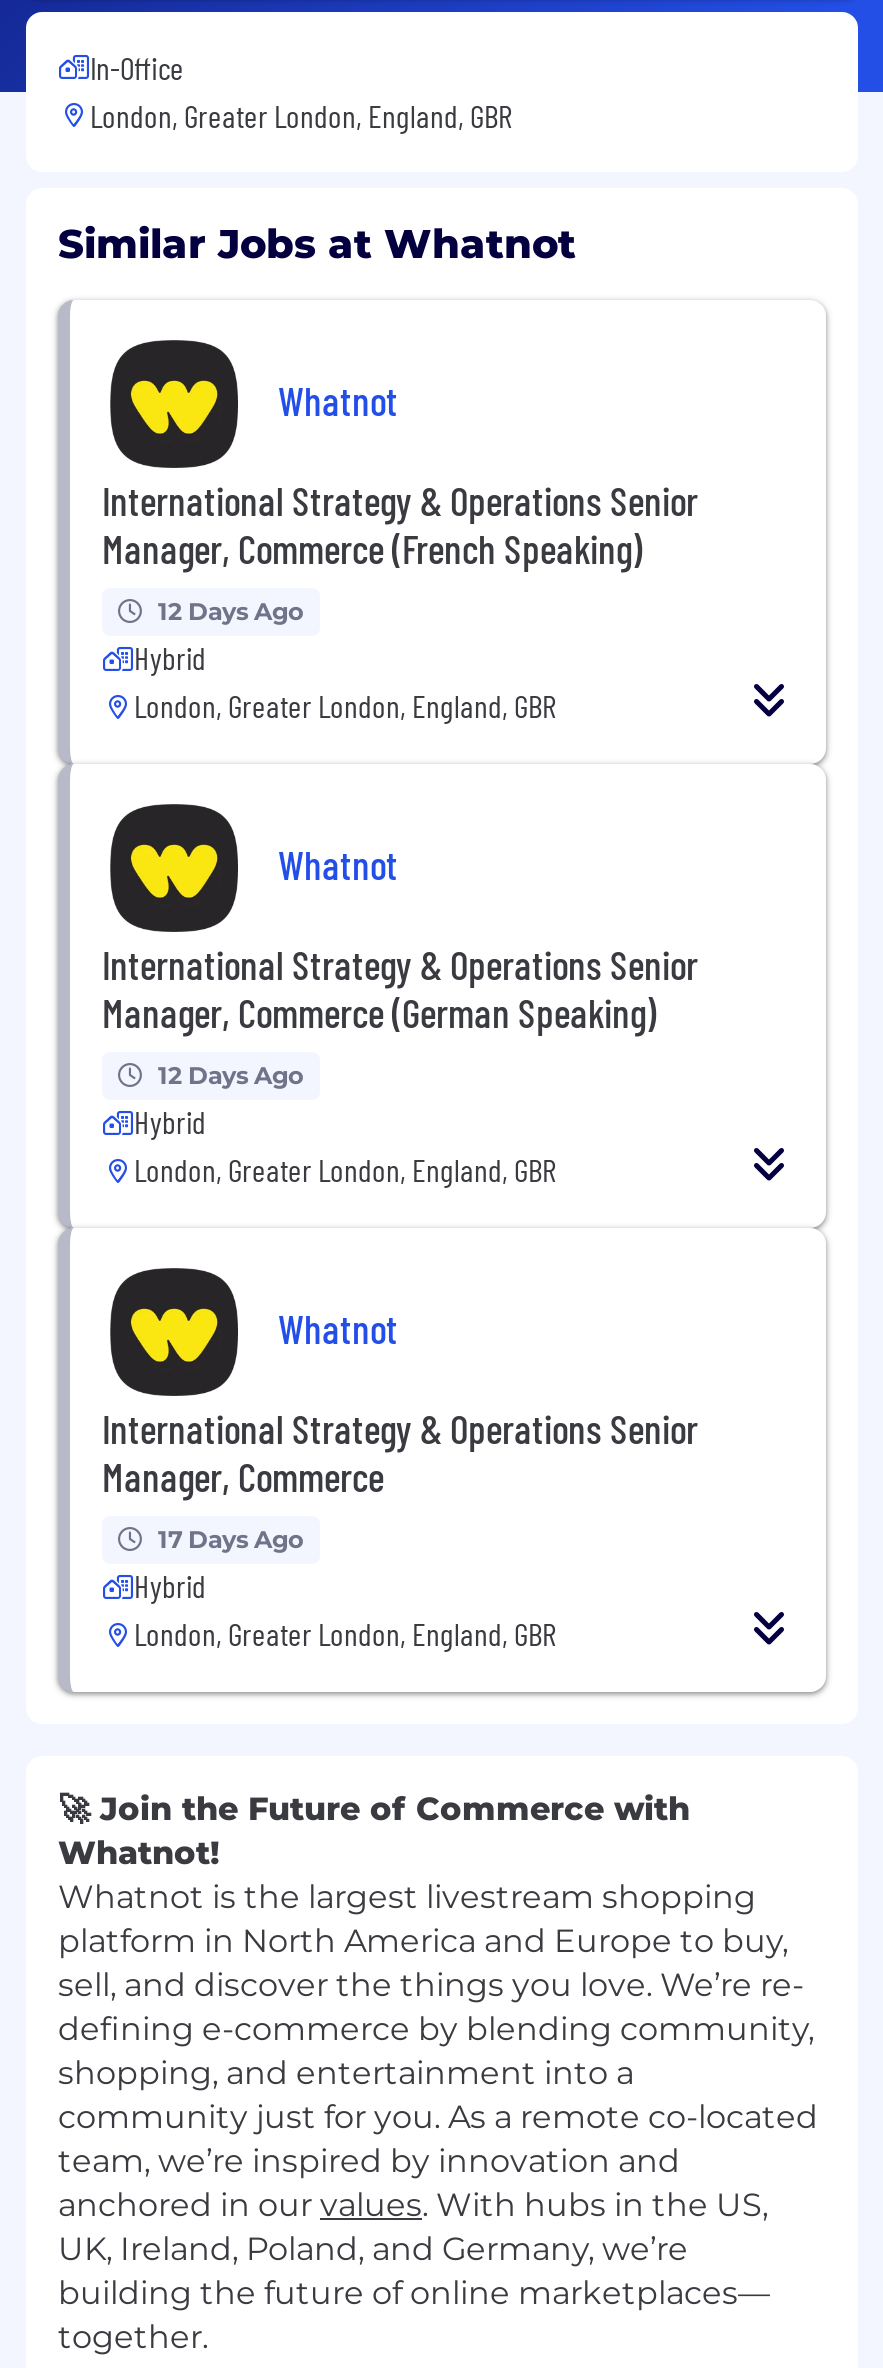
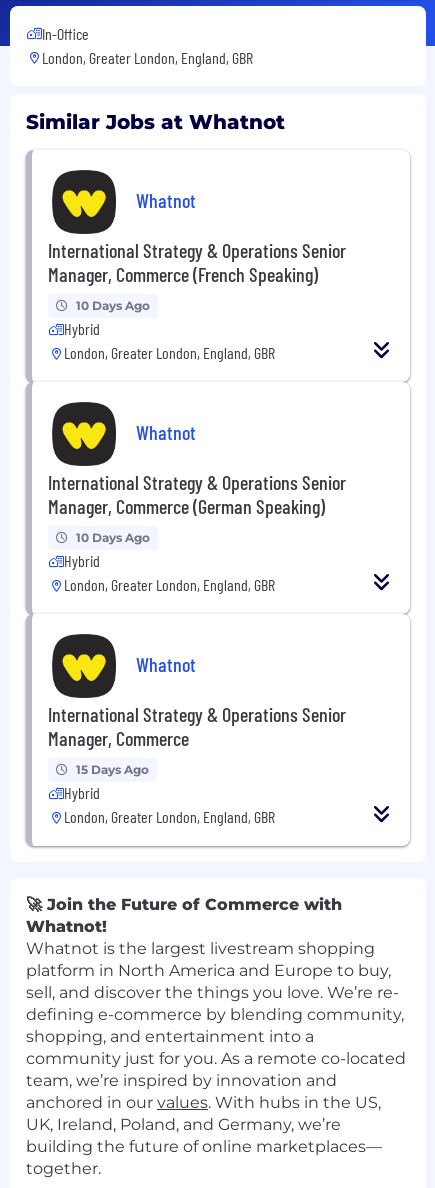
[158,595,304,625] 12 Days Ago -> [76,298,150,313] 10 Days Ago
[158,1059,304,1089] 12 Days Ago -> [76,530,150,545] 10 Days Ago
[158,1523,304,1553] 17 Days Ago -> [76,762,149,777] 15 Days Ago

